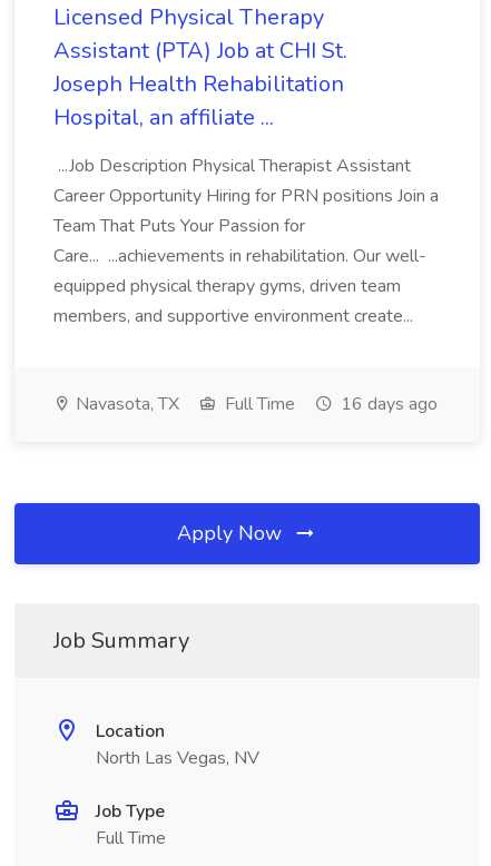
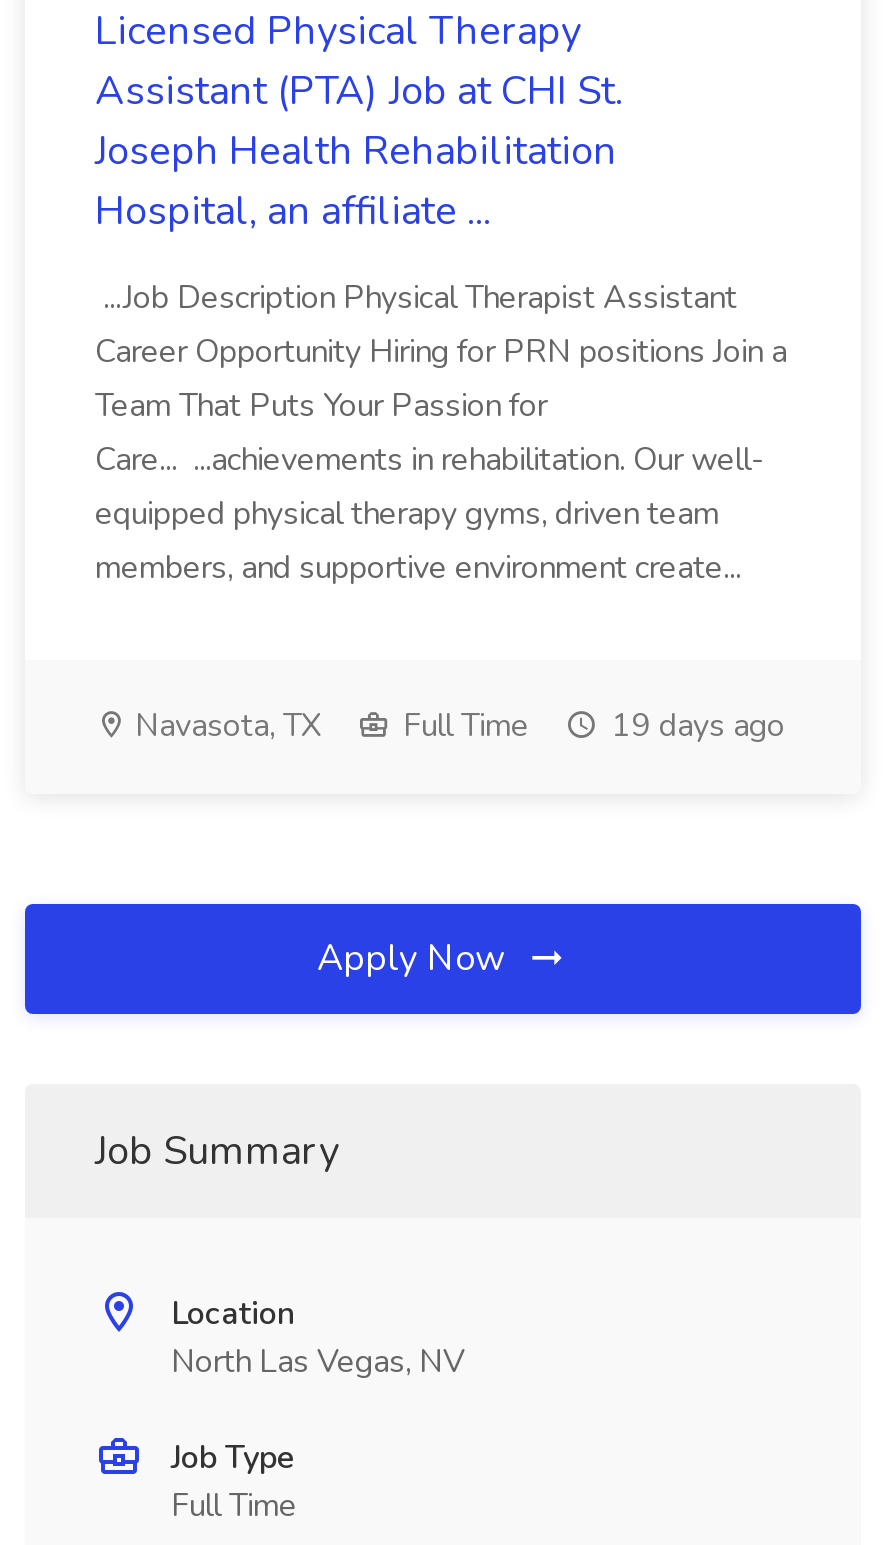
[71,392,438,416] Navasota, TX Full Time 16 days ago -> [127,704,785,748] Navasota, TX Full Time 19 days ago

